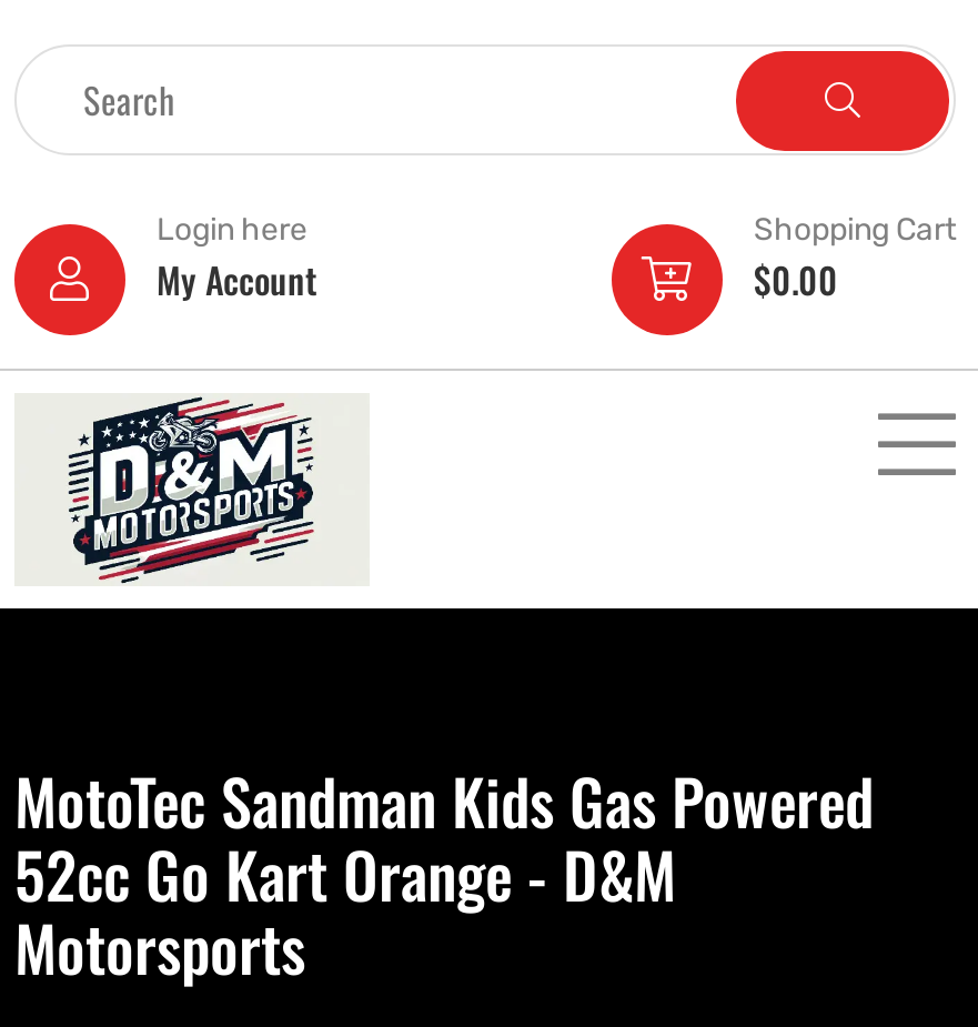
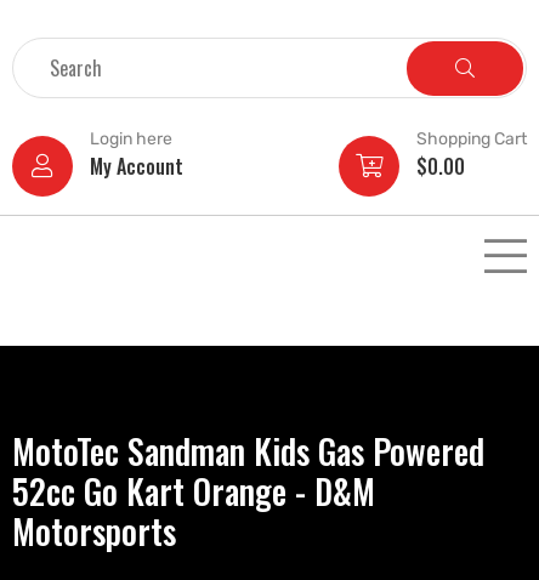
[65,395,319,586] [image] -> none

